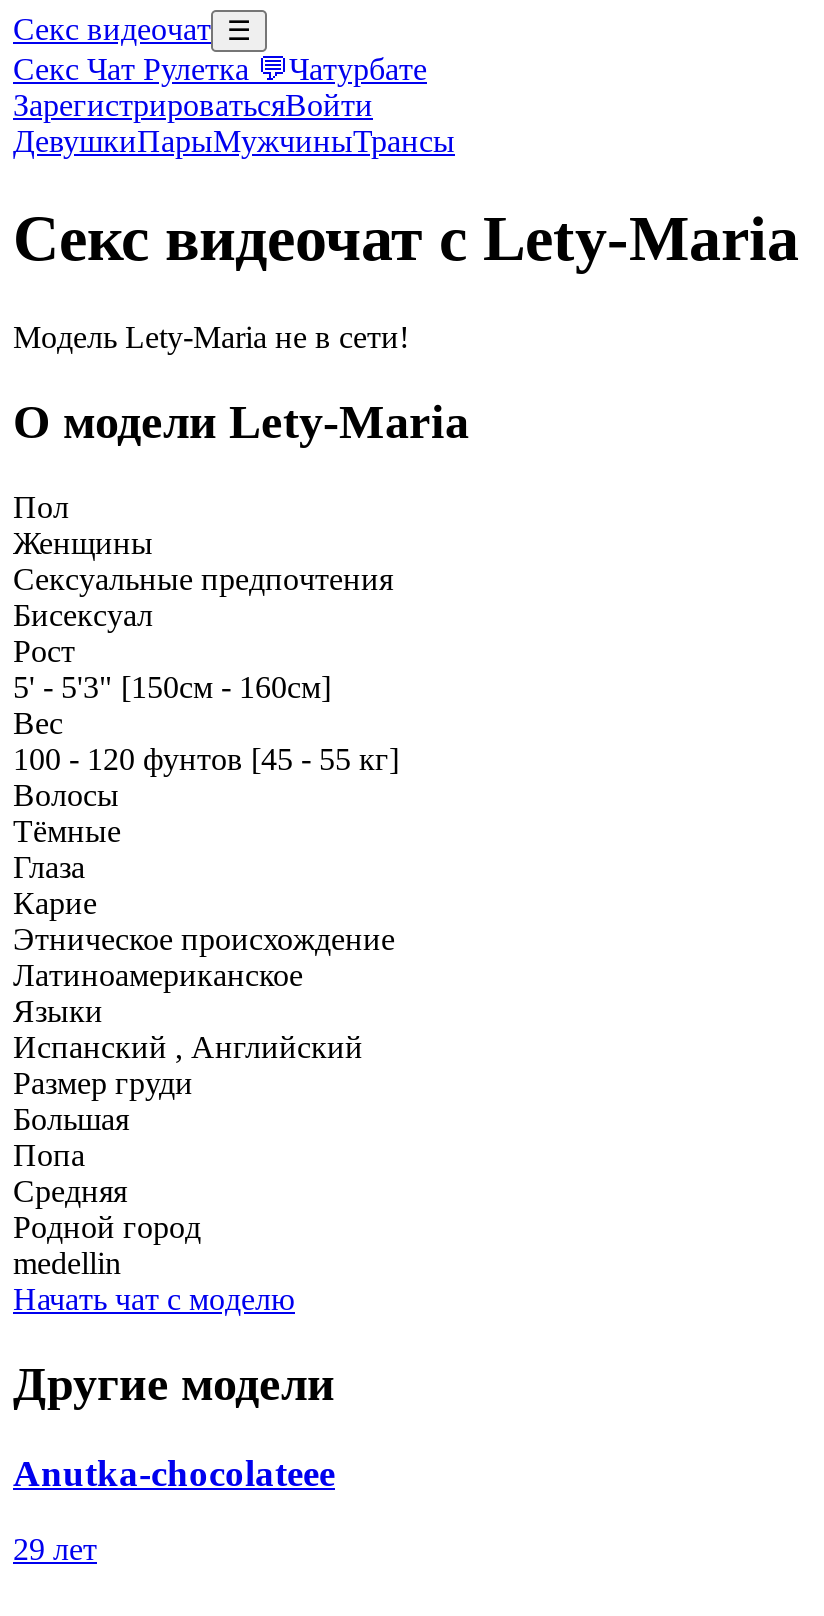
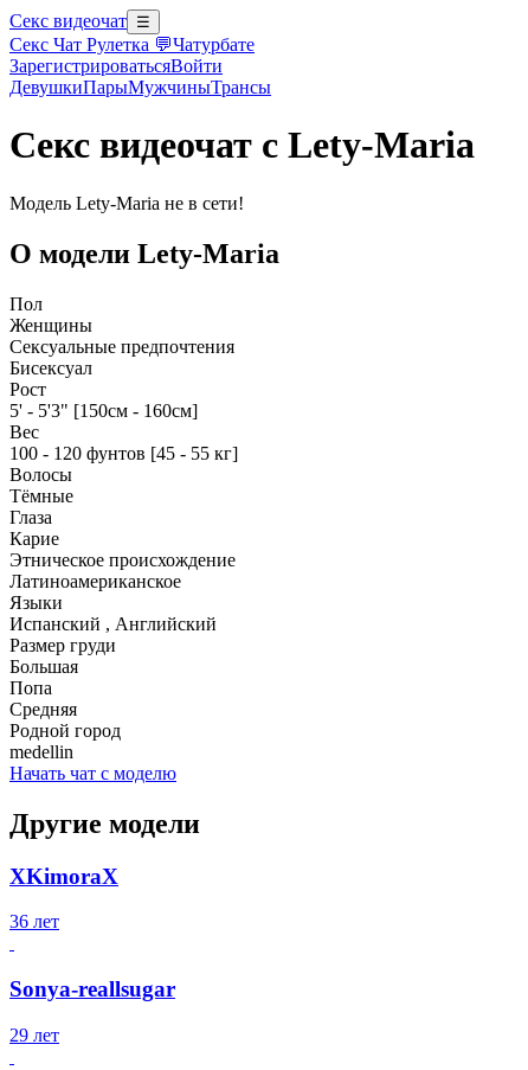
[13,1451,335,1493] Anutka-chocolateee -> [9,863,175,1001] XKimoraX | 36 лет | Sonya-reallsugar

